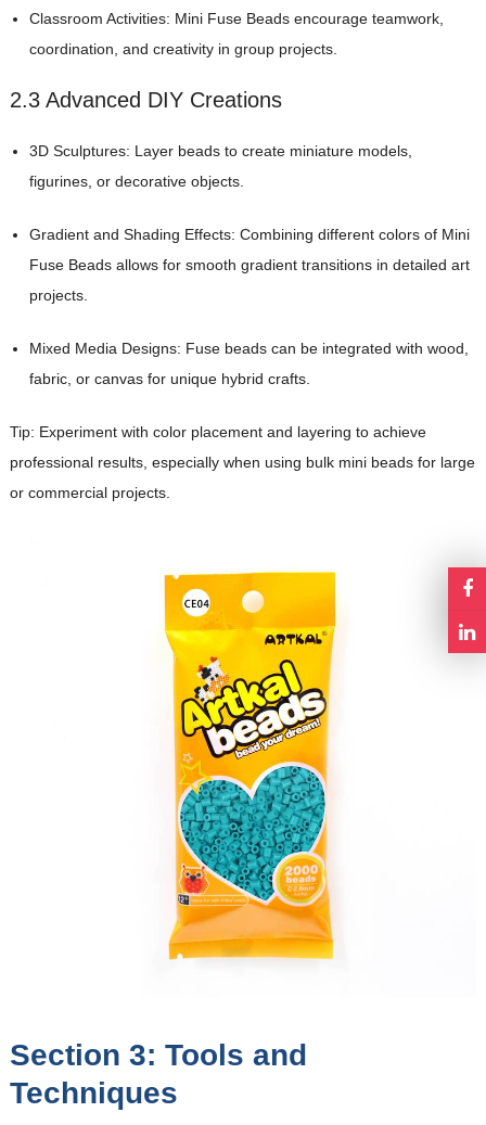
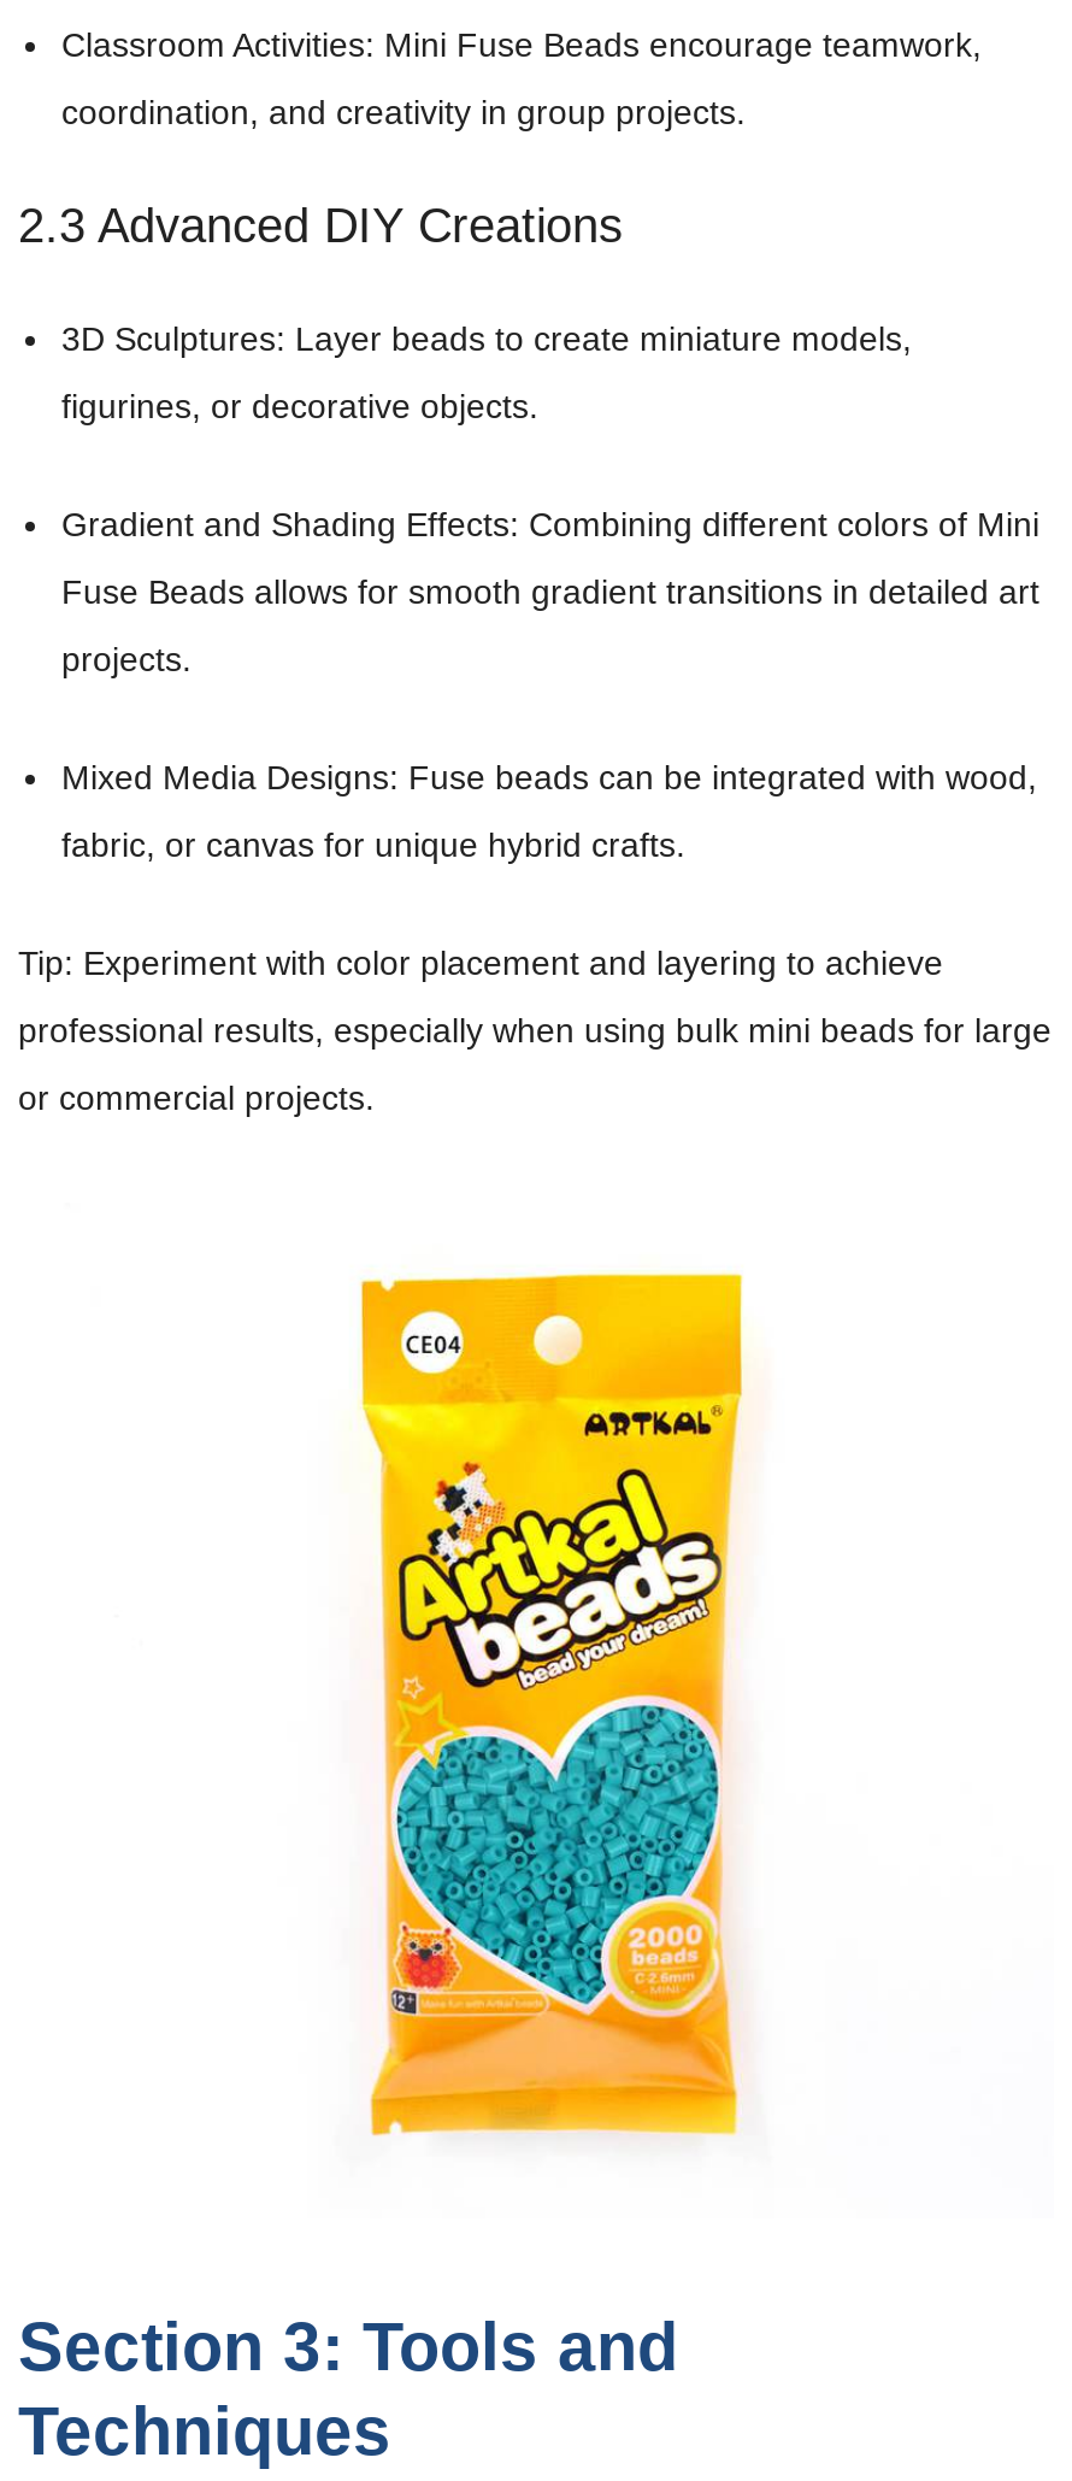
[437,565,483,655] [image] -> none

